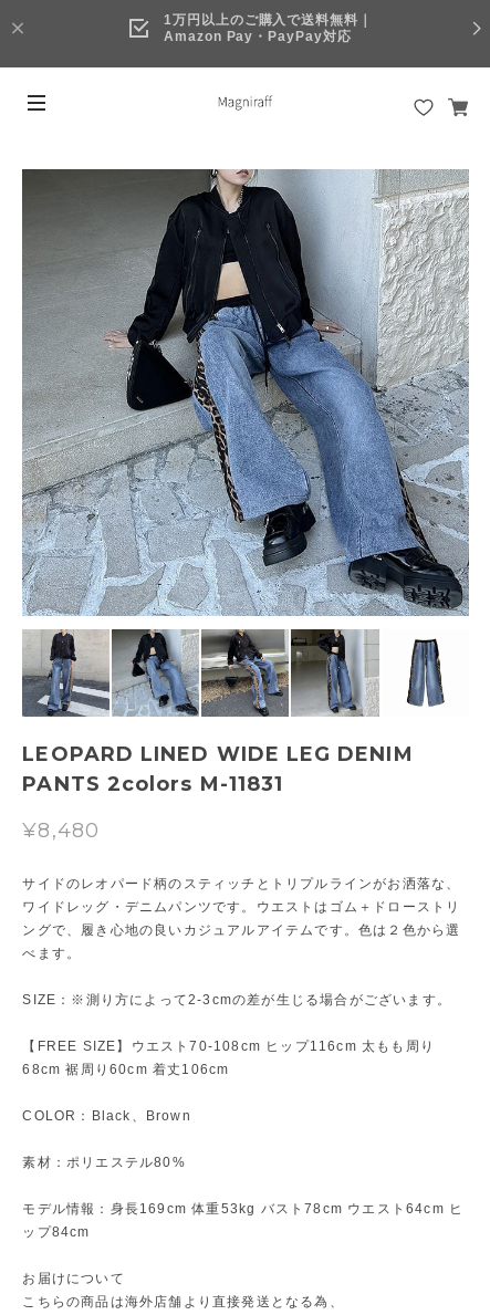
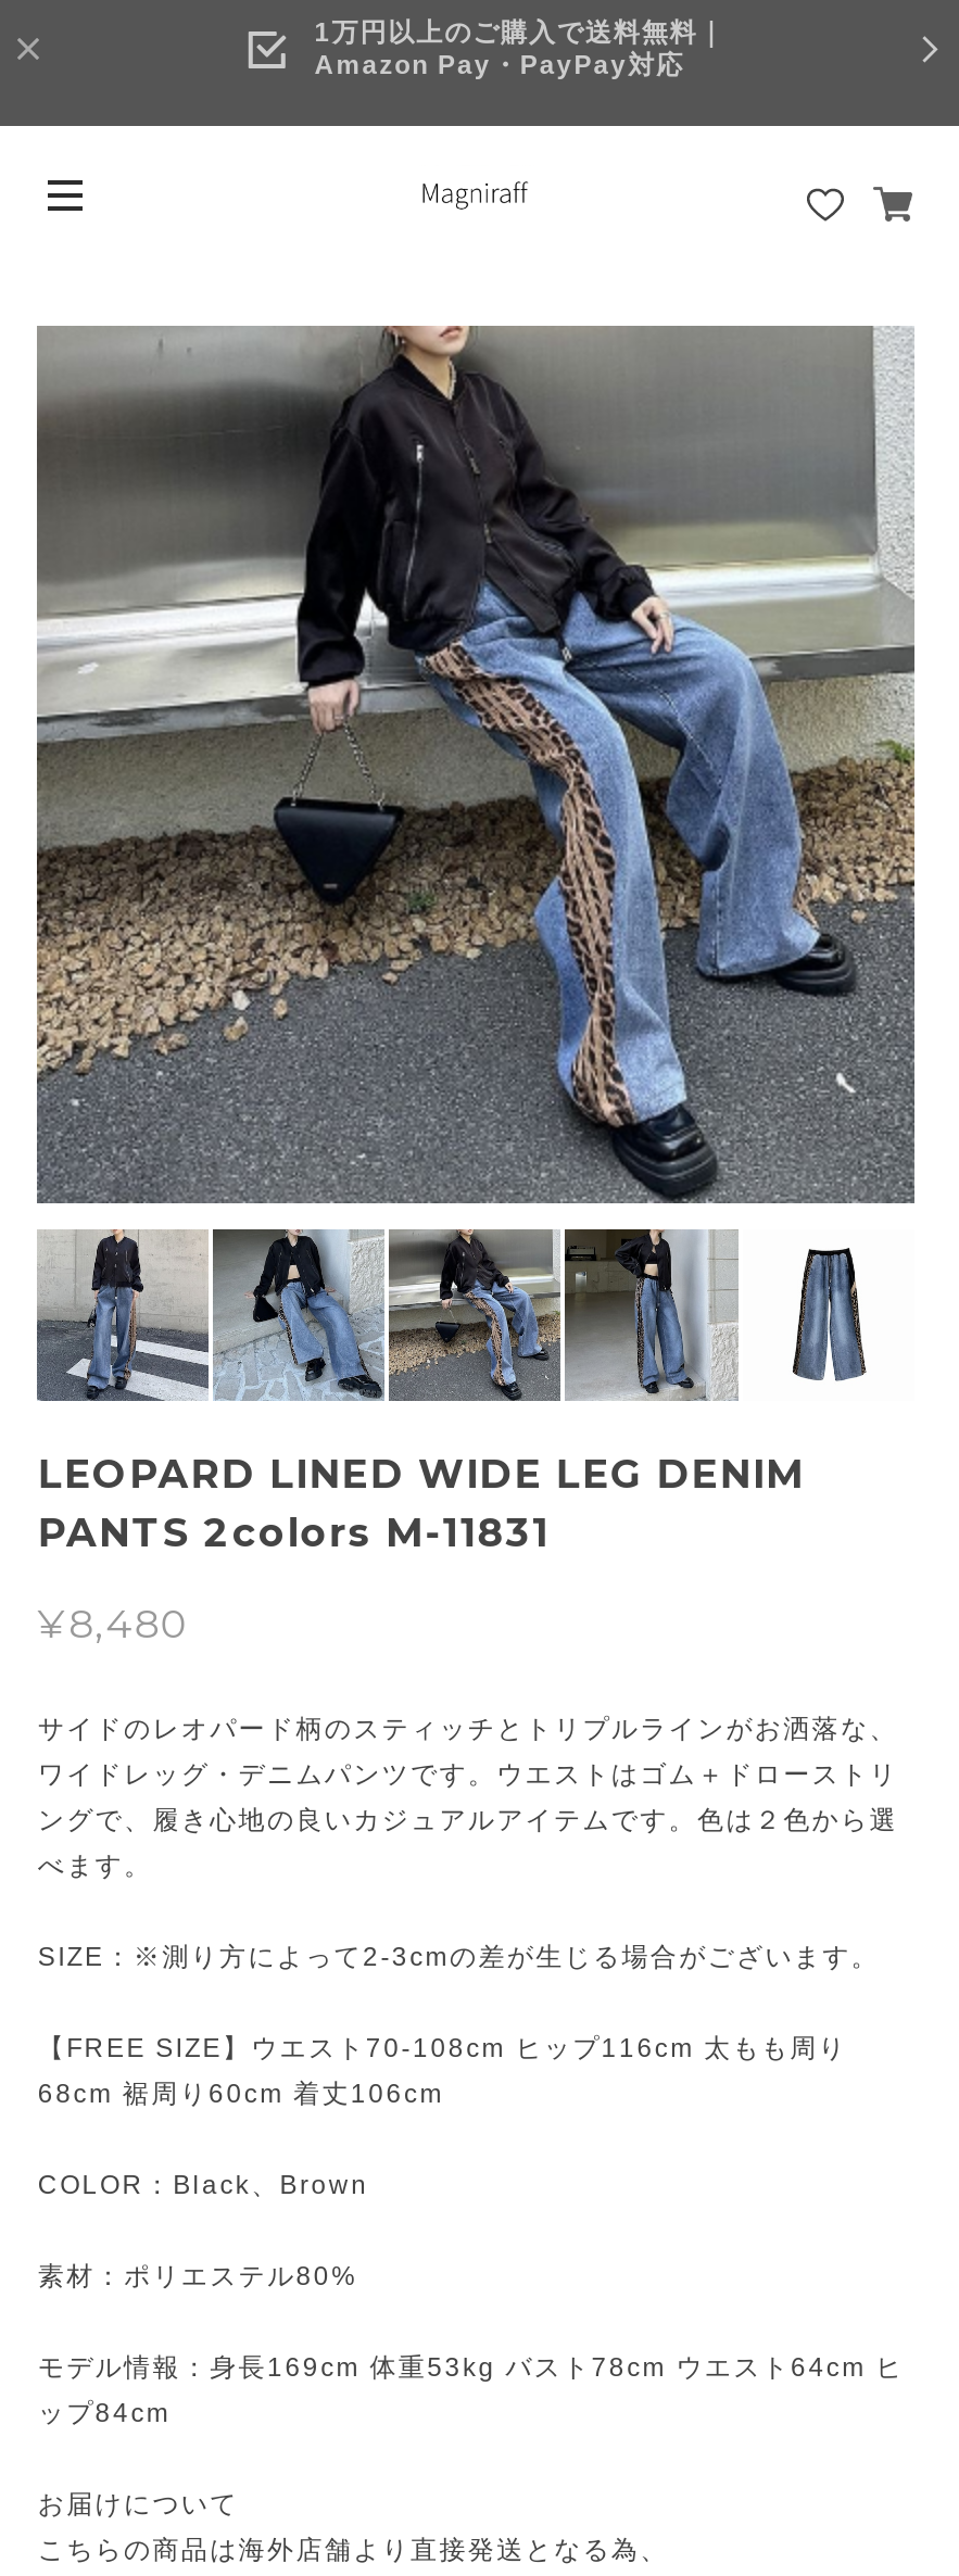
[22,169,469,616] [image] -> [37,326,917,1205] [image]

